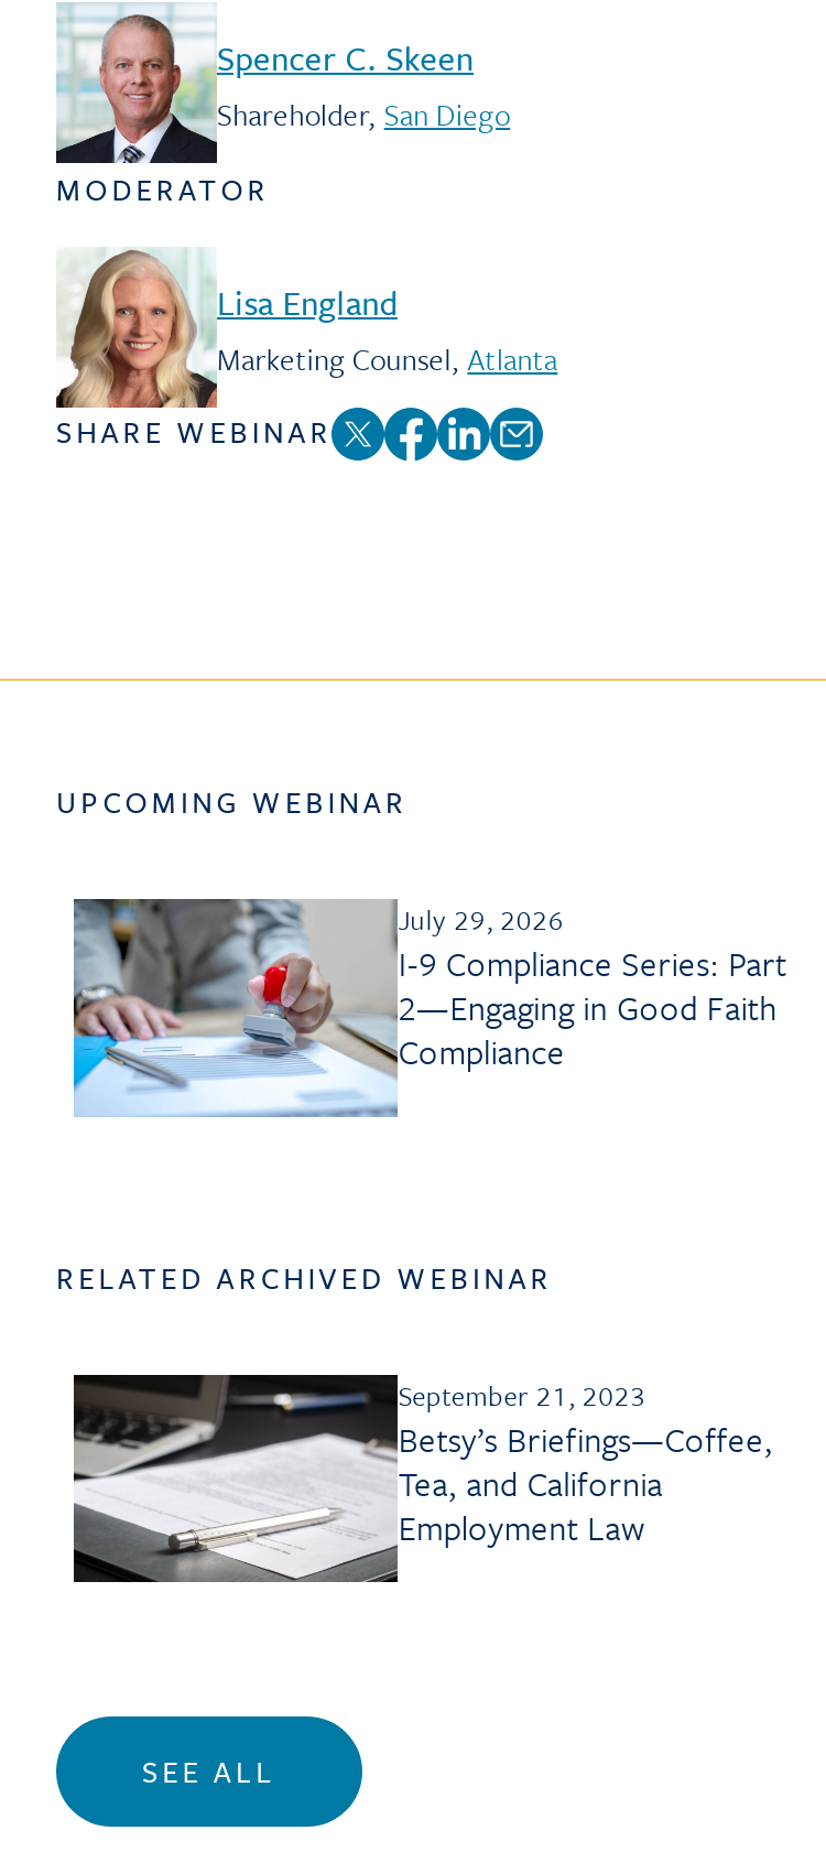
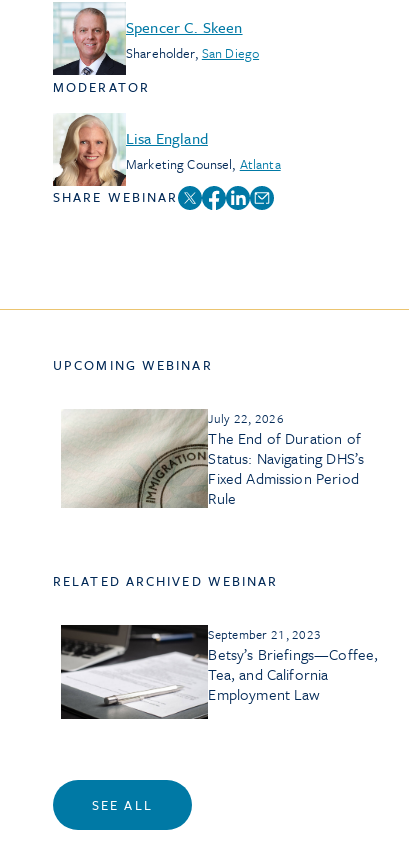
[72,897,787,1119] [image] | July 29, 2026 | I-9 Compliance Series: Part | 2—Engaging in Good Faith | Compliance -> [61,409,364,509] [image] | July 22, 2026 | The End of Duration of | Status: Navigating DHS’s | Fixed Admission Period | Rule

